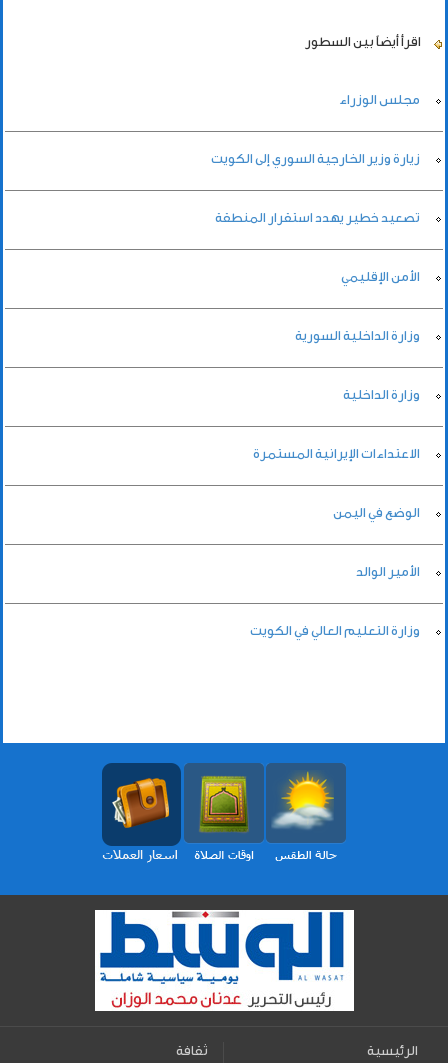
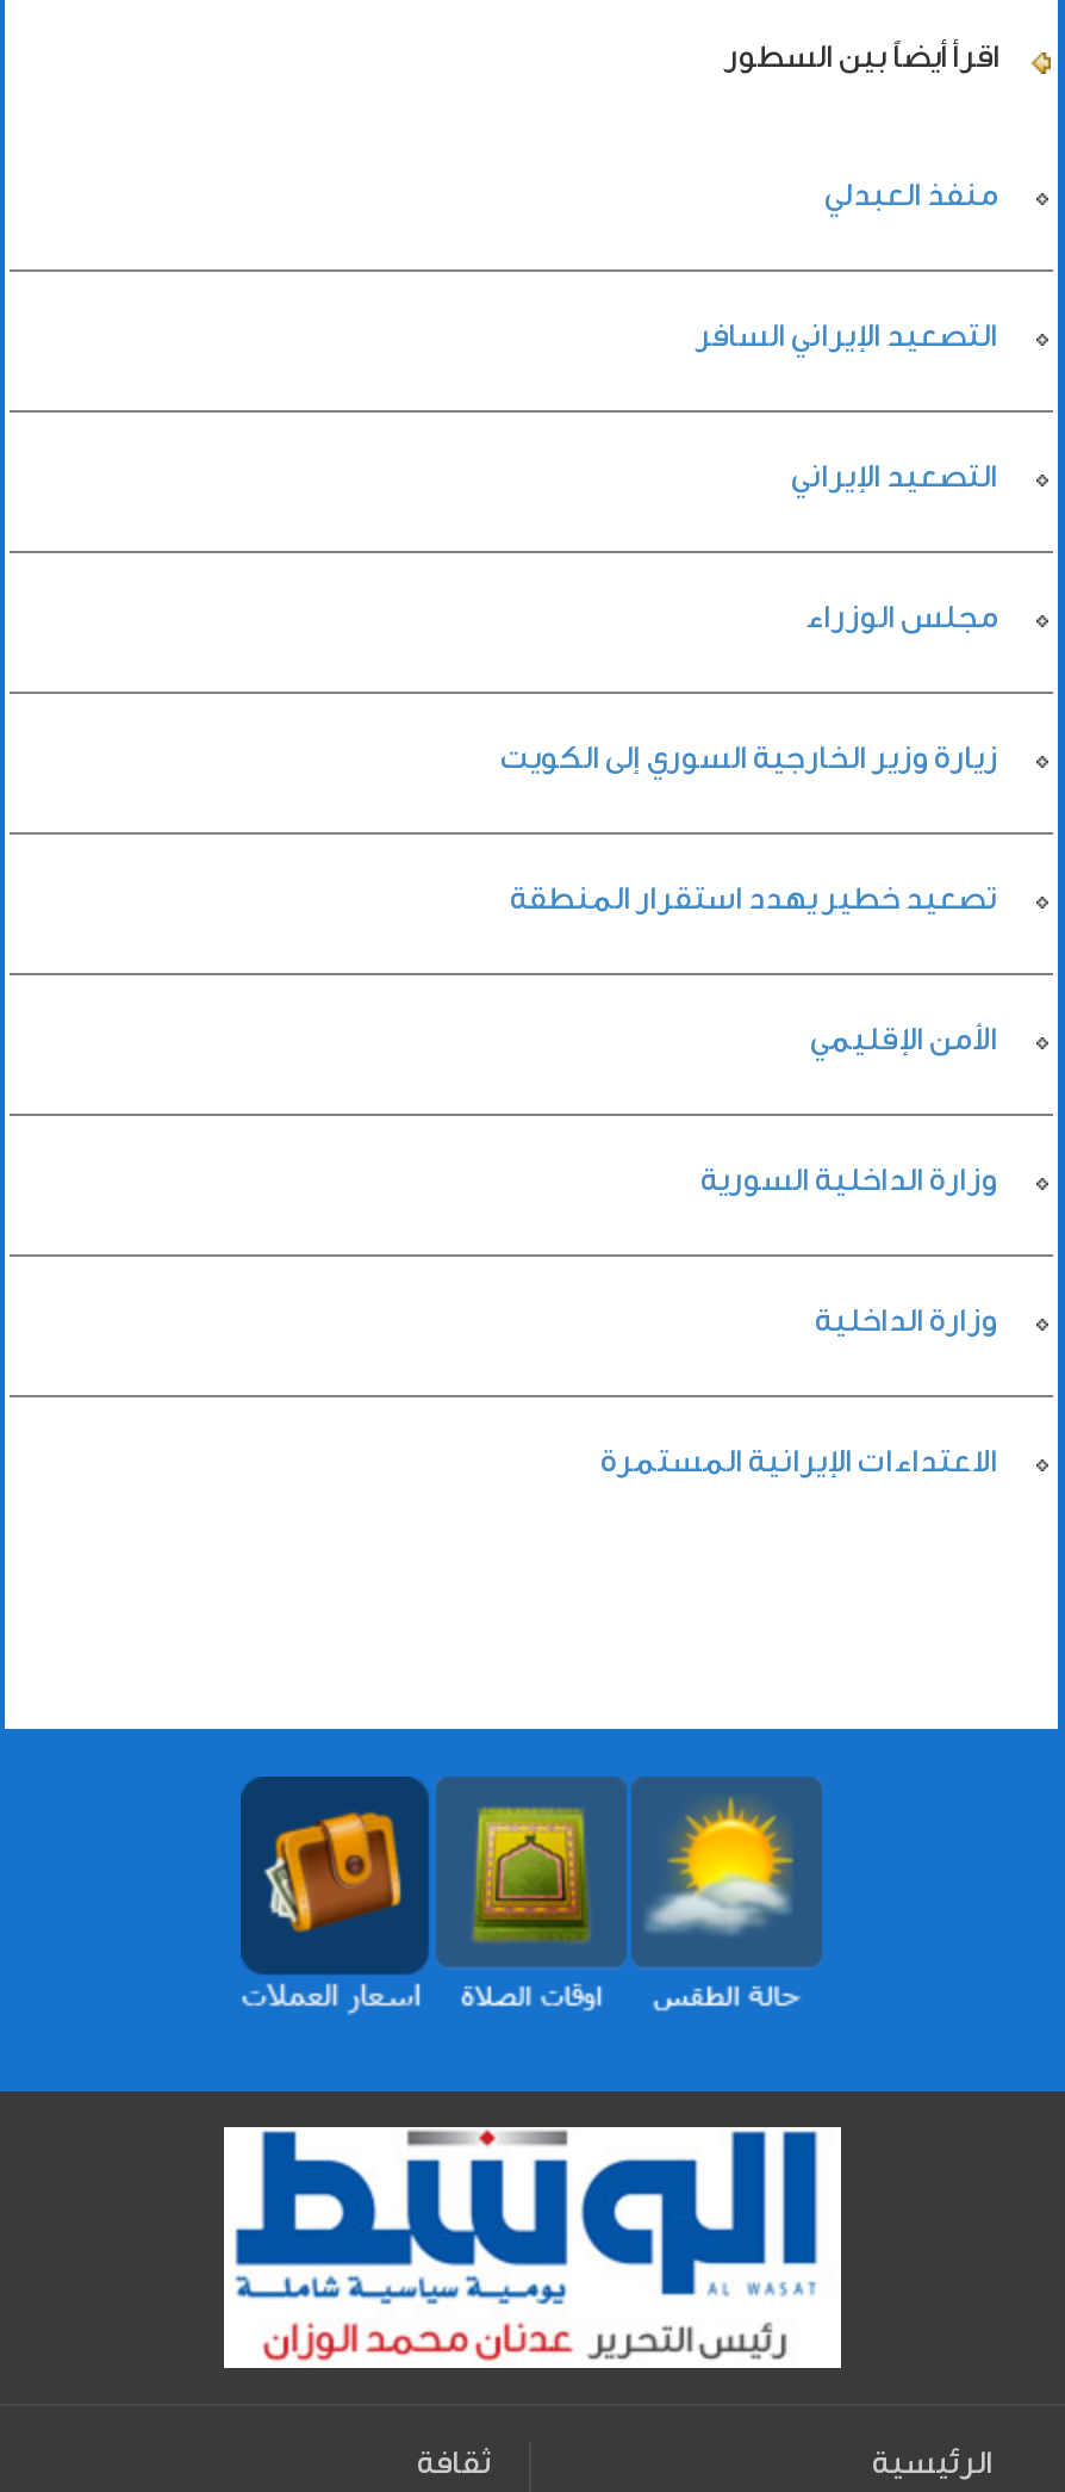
none -> [696,316,998,352] التصعيد الإيراني السافر
none -> [791,457,998,493] التصعيد الإيراني
none -> [824,176,998,212] منفذ العبدلي
moved [211,92,420,461] -> [500,598,998,1478]: مجلس الوزراء | زيارة وزير الخارجية السوري إلى الكويت | تصعيد خطير يهدد استقرار المنطقة | الأمن الإقليمي | وزارة الداخلية السورية | وزارة الداخلية | الاعتداءات الإيرانية المستمرة
[333,505,420,520] الوضع في اليمن -> none
[356,564,420,579] الأمير الوالد -> none
[250,623,420,638] وزارة التعليم العالي في الكويت -> none

